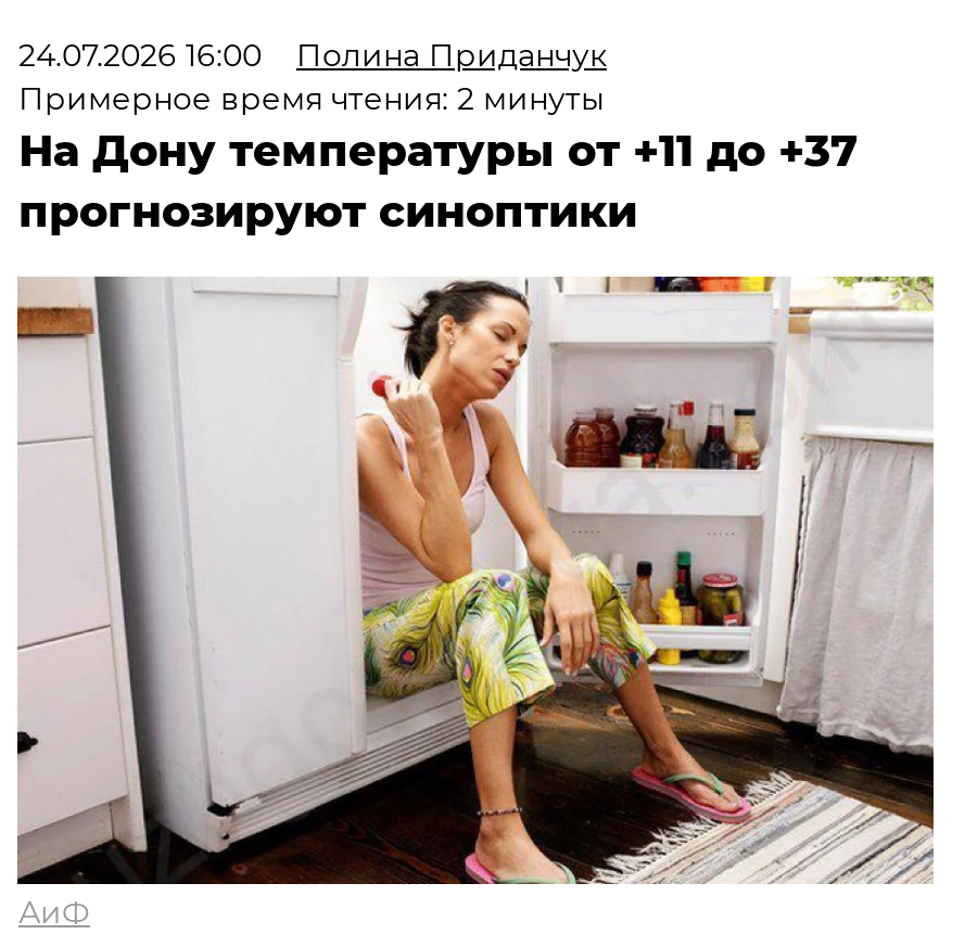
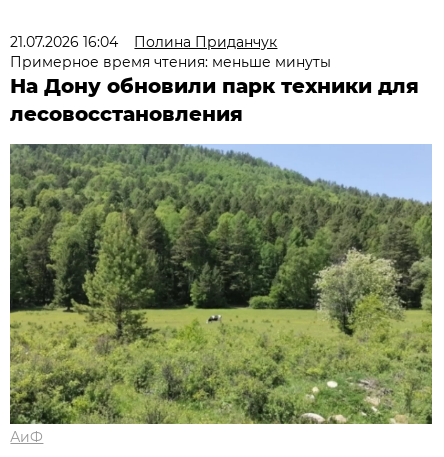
[18,36,607,75] 24.07.2026 16:00 Полина Приданчук -> [10,33,277,51] 21.07.2026 16:04 Полина Приданчук
[18,79,858,237] Примерное время чтения: 2 минуты | На Дону температуры от +11 до +37 | прогнозируют синоптики -> [10,53,419,126] Примерное время чтения: меньше минуты | На Дону обновили парк техники для | лесовосстановления
[15,274,936,886] [image] -> [9,143,433,425] [image]

